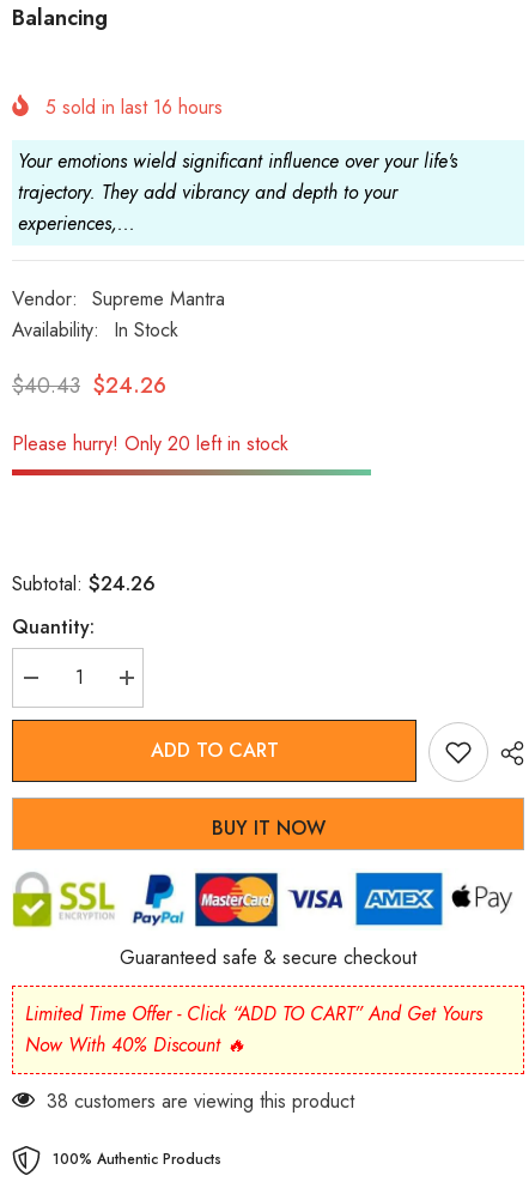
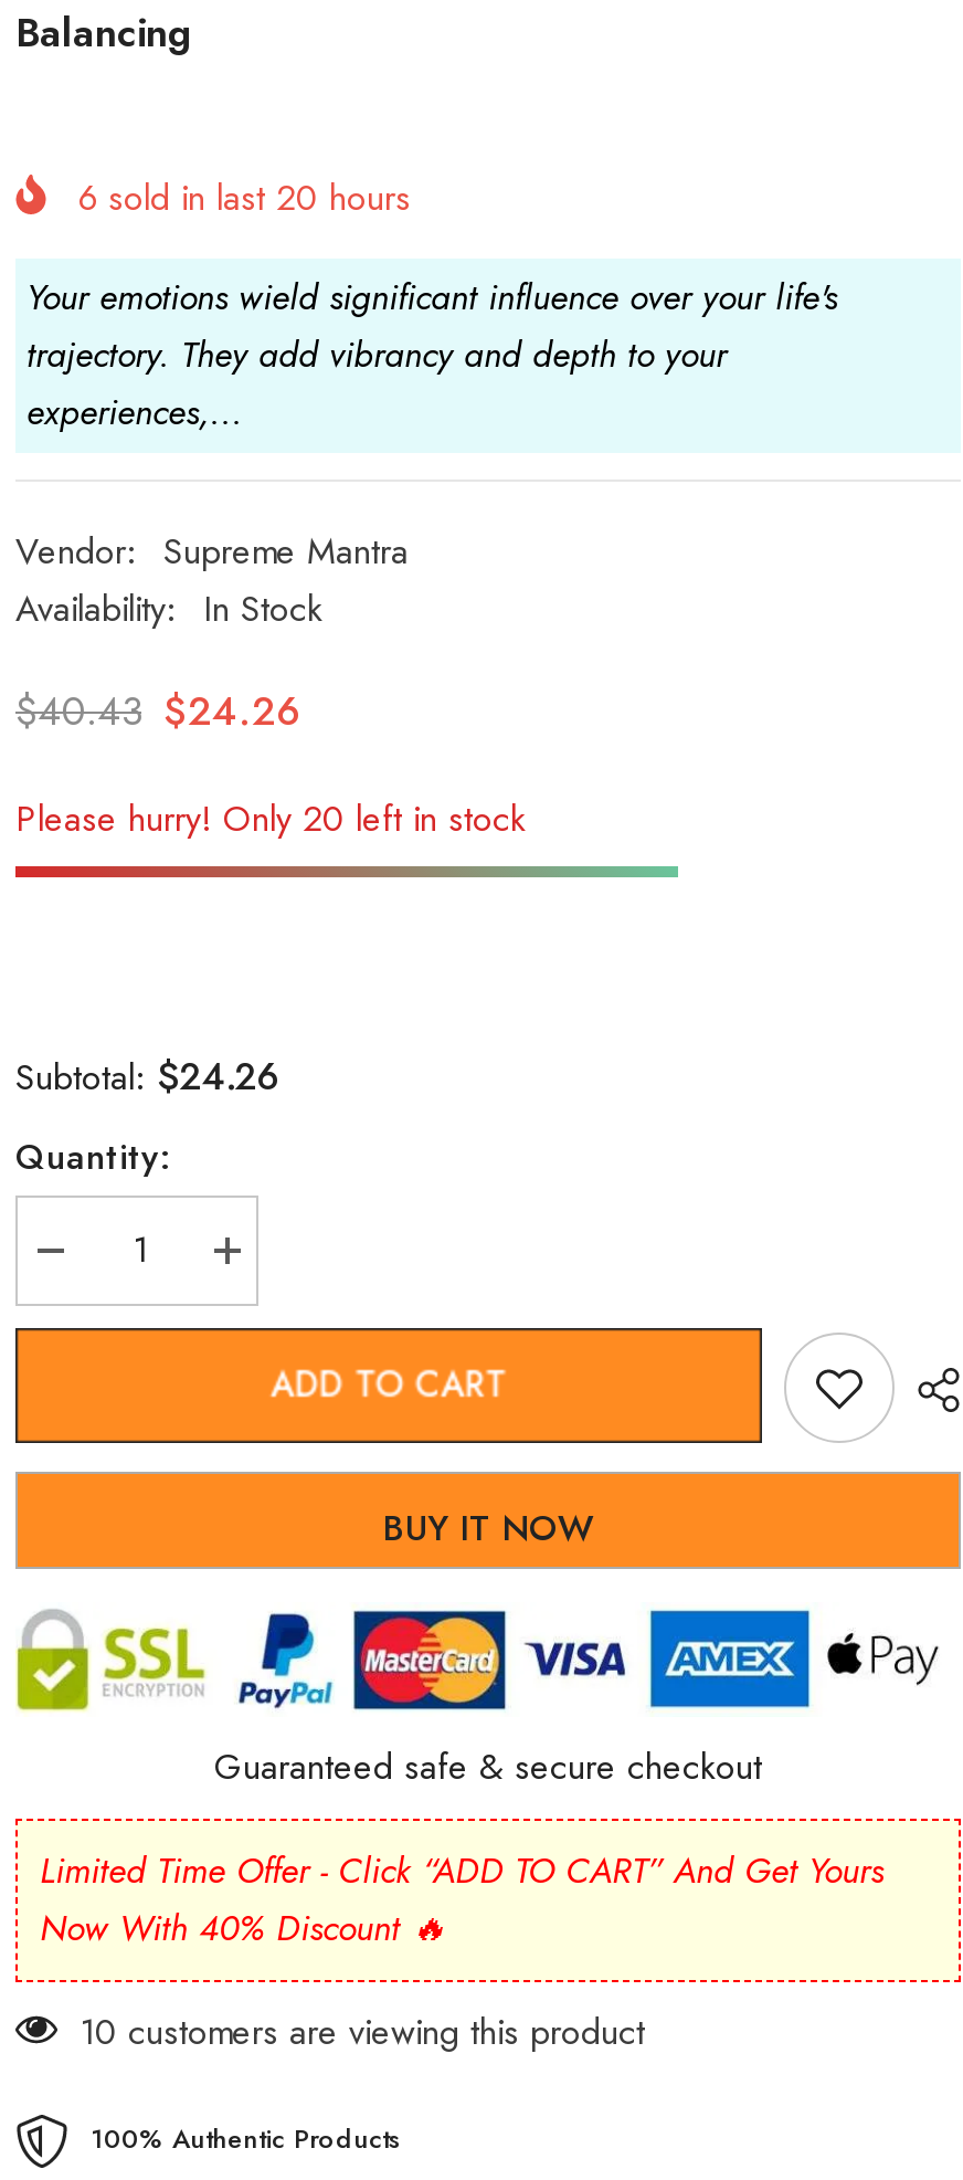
[45,94,223,121] 5 sold in last 16 hours -> [77,173,411,224] 6 sold in last 20 hours
[47,1087,354,1114] 38 customers are viewing this product -> [80,2005,645,2056] 10 customers are viewing this product

